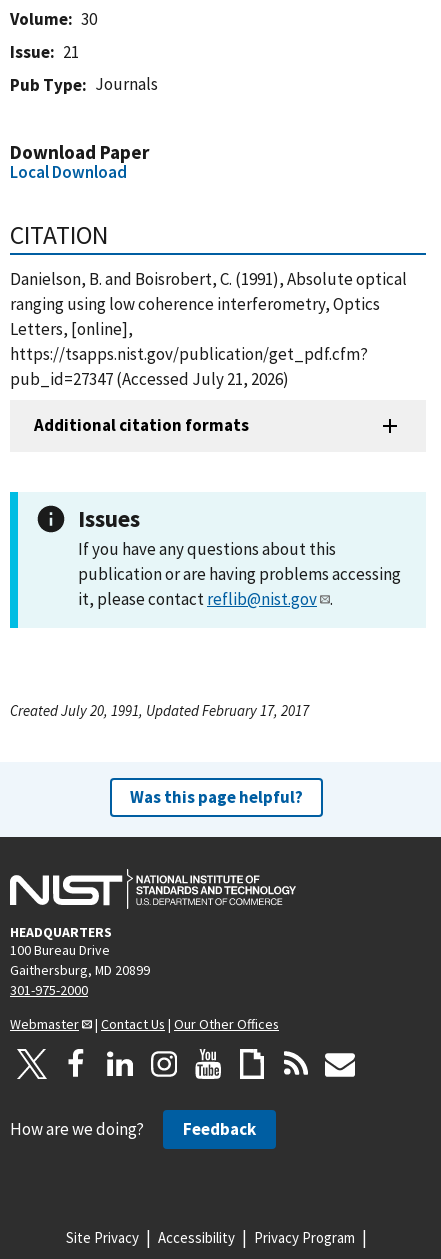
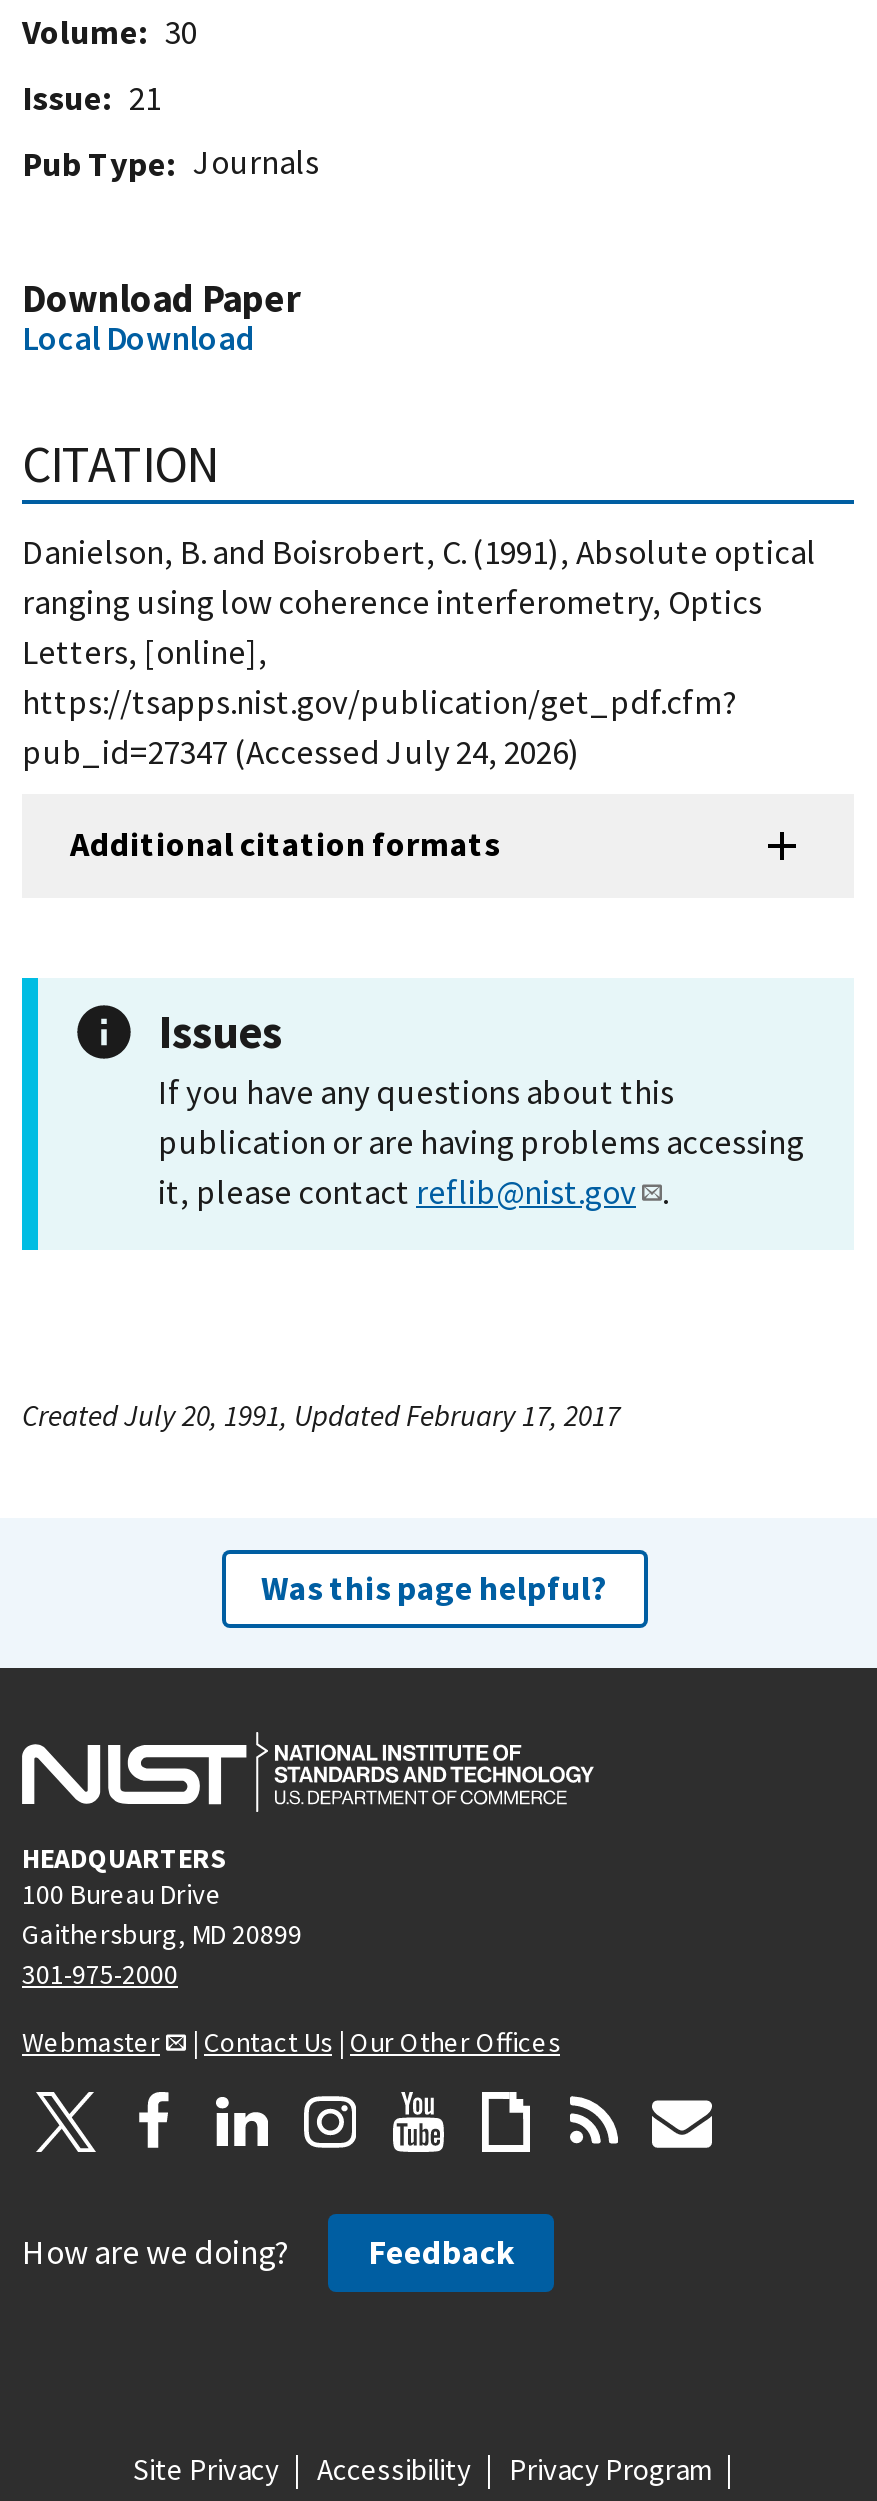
[10,368,289,390] pub_id=27347 (Accessed July 21, 2026) -> [22,730,580,774] pub_id=27347 (Accessed July 24, 2026)

